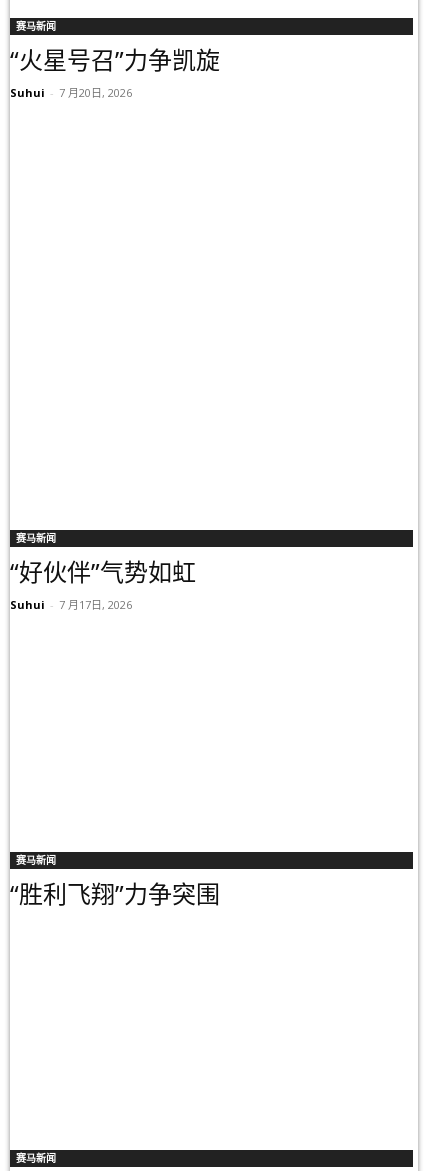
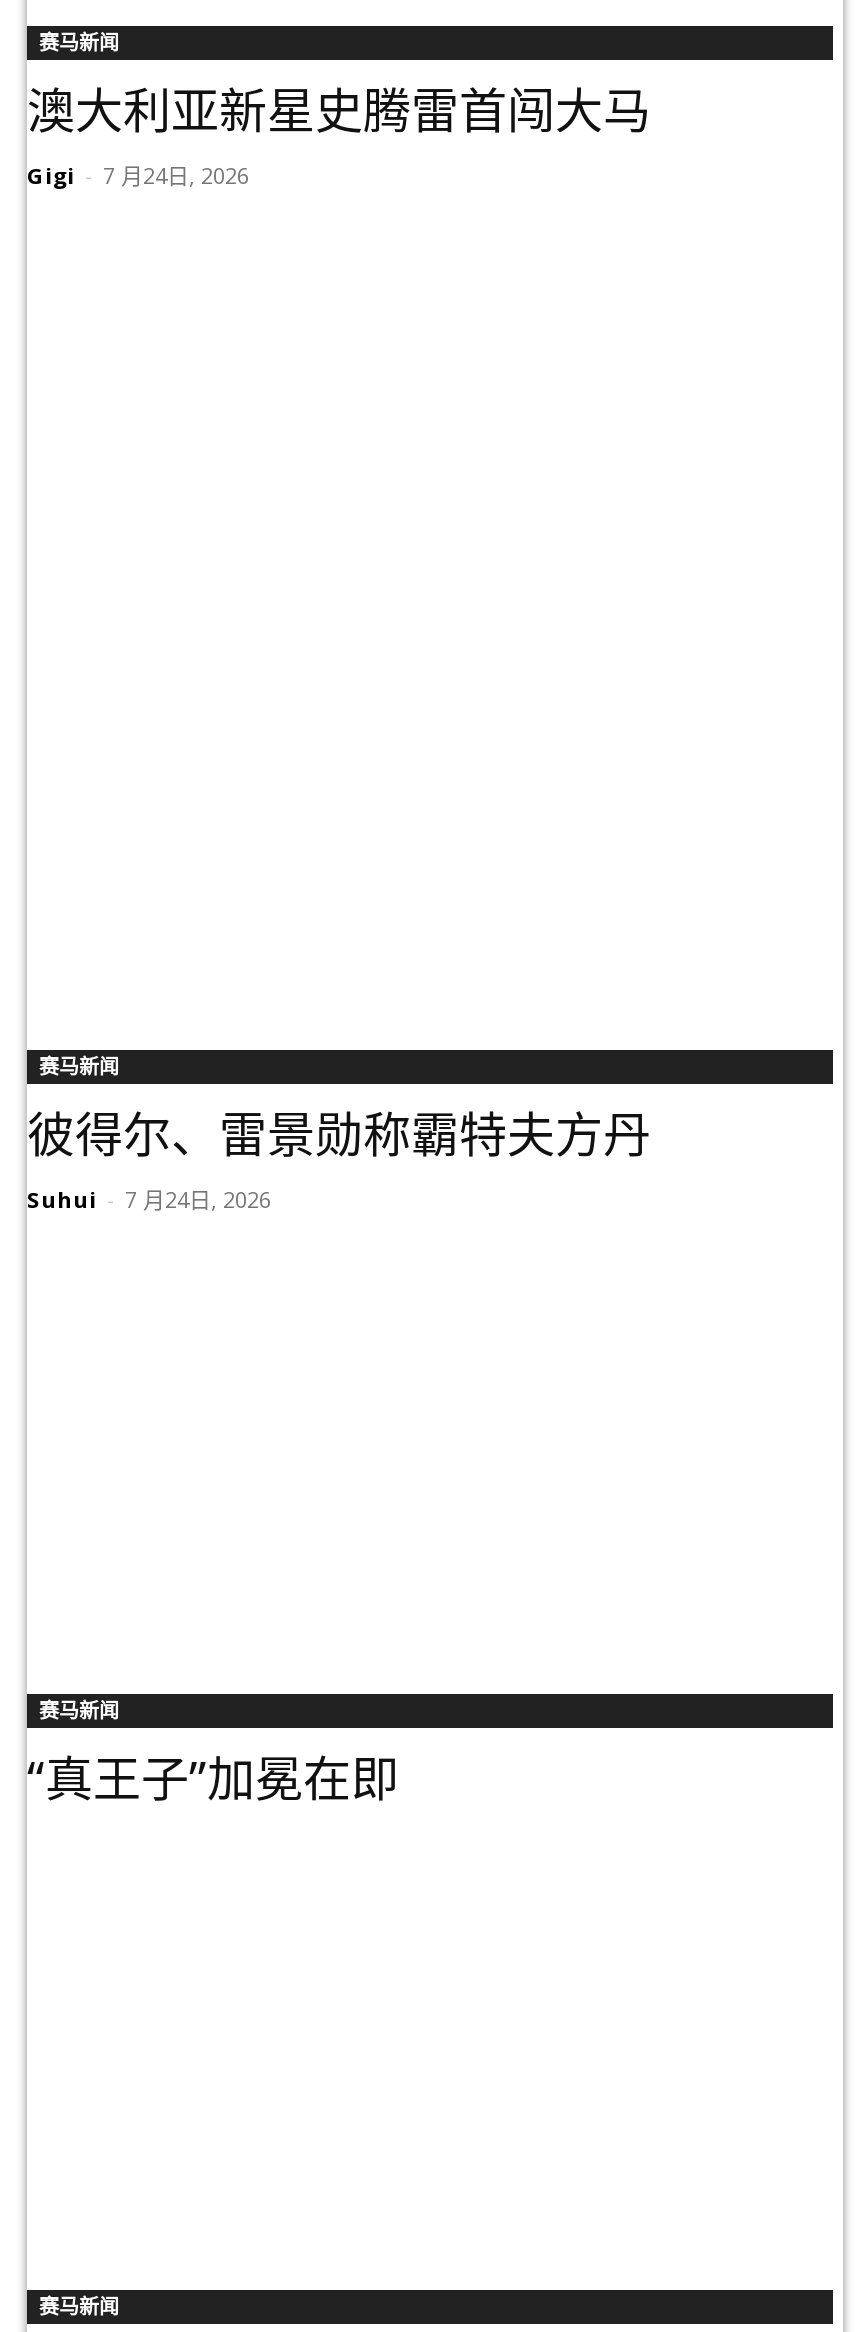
[10,43,220,100] “火星号召”力争凯旋 | Suhui - 7 月20日, 2026 -> [27,76,651,190] 澳大利亚新星史腾雷首闯大马 | Gigi - 7 月24日, 2026
[10,555,196,612] “好伙伴”气势如虹 | Suhui - 7 月17日, 2026 -> [27,1100,651,1214] 彼得尔、雷景勋称霸特夫方丹 | Suhui - 7 月24日, 2026
[10,877,220,910] “胜利飞翔”力争突围 -> [27,1744,399,1810] “真王子”加冕在即

